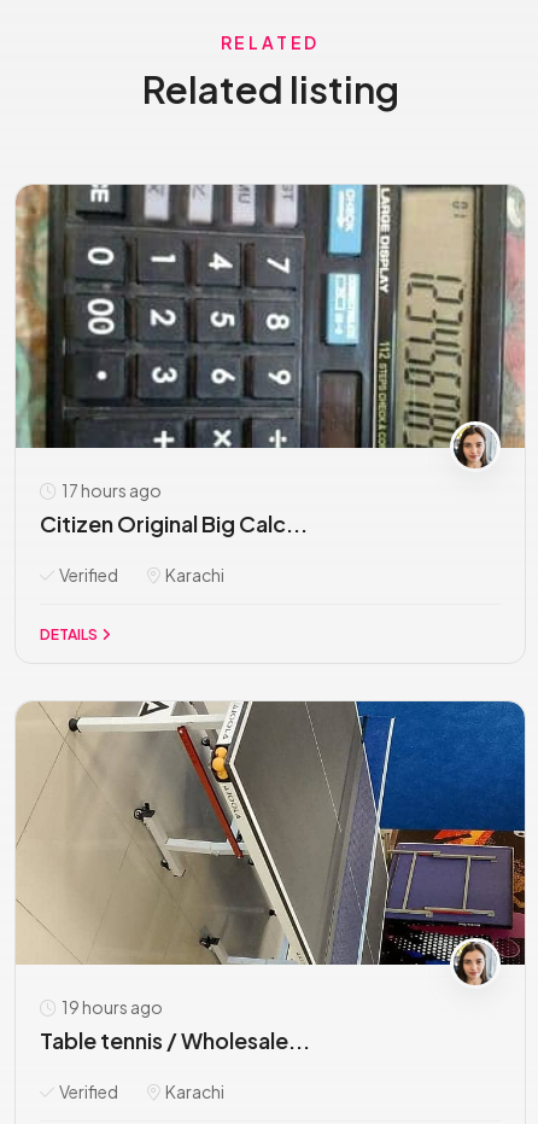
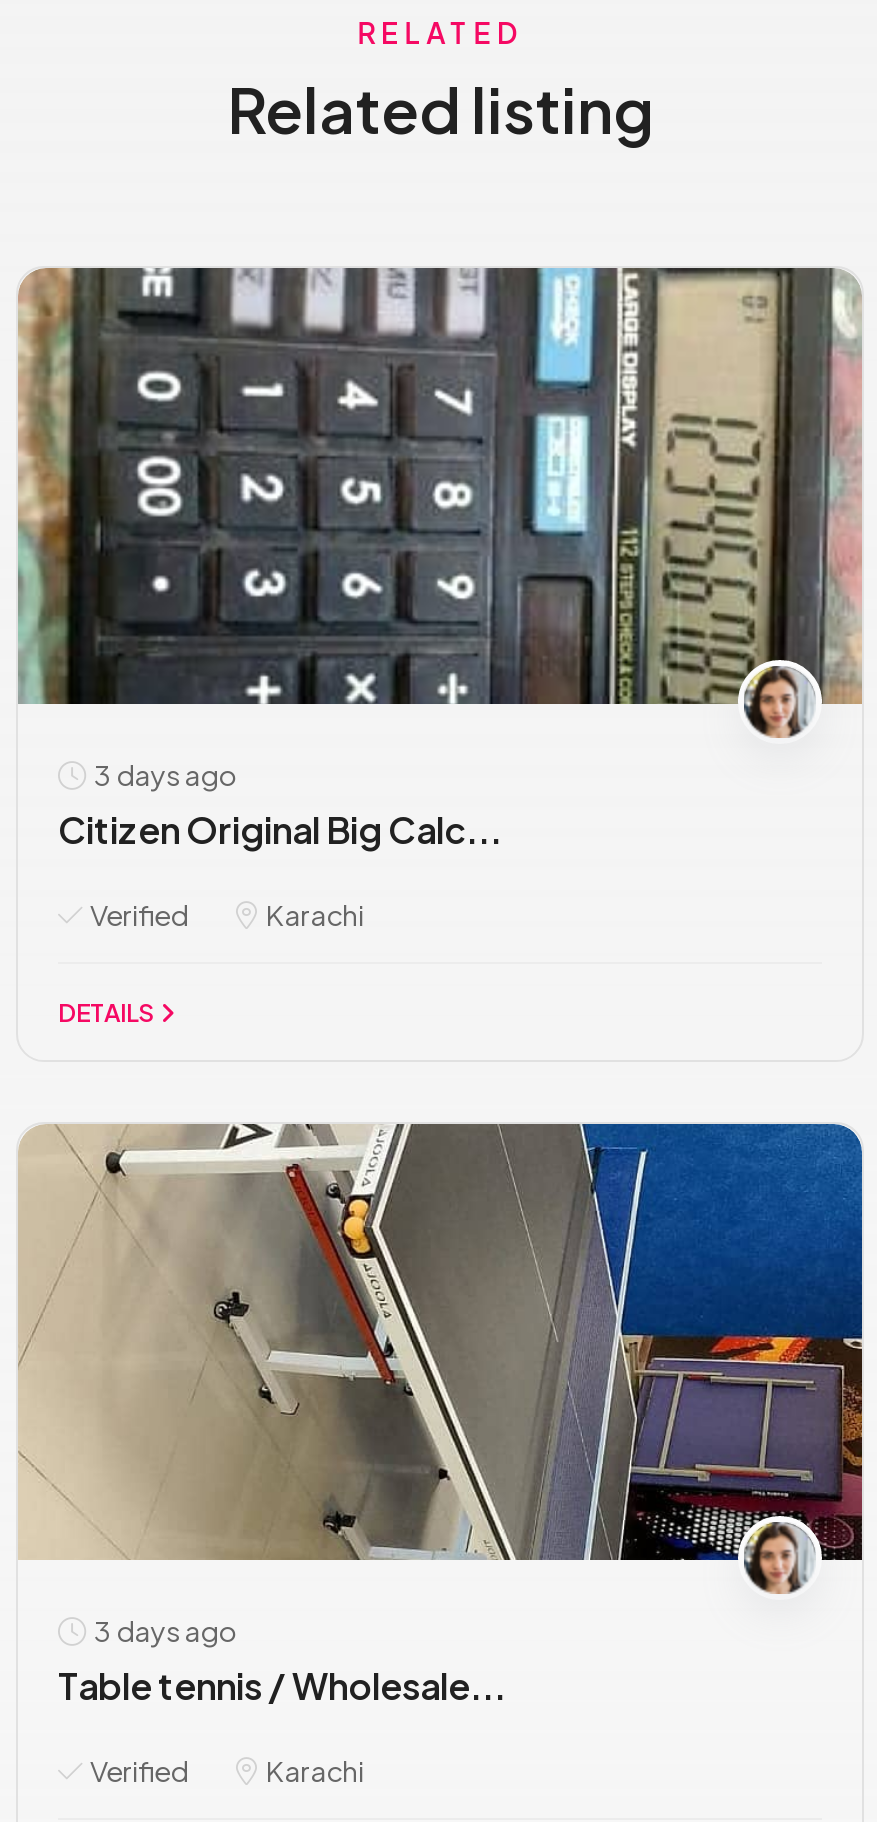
[59,479,162,501] 17 hours ago -> [90,756,238,792] 3 days ago
[59,996,163,1018] 19 hours ago -> [90,1612,238,1648] 3 days ago

